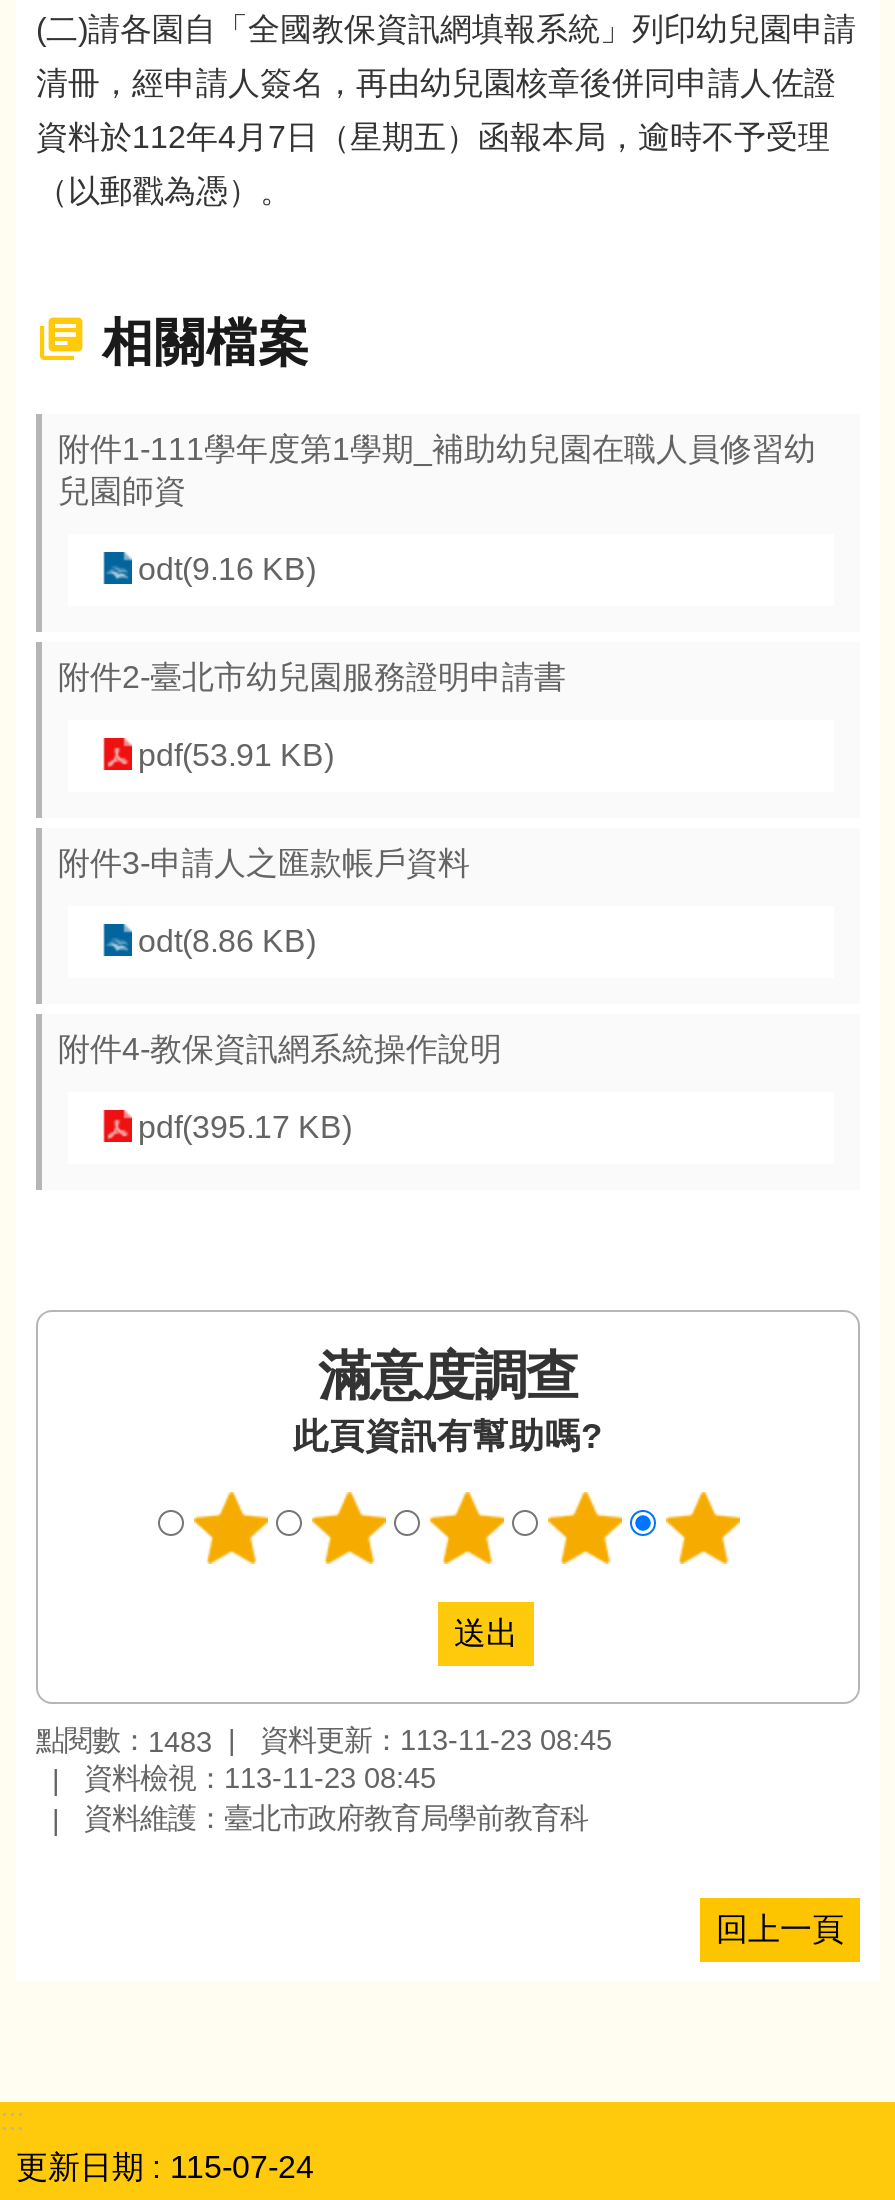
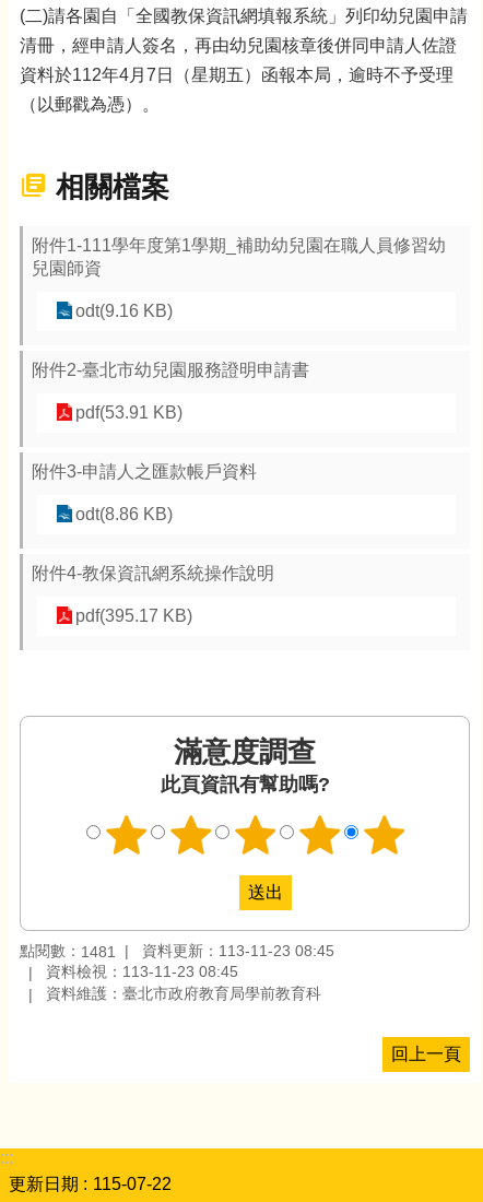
[36,1723,612,1758] 點閱數：1483 資料更新：113-11-23 08:45 -> [20,942,334,960] 點閱數：1481 資料更新：113-11-23 08:45
[16,2150,314,2184] 更新日期 115-07-24 -> [9,1175,172,1193] 更新日期 115-07-22

